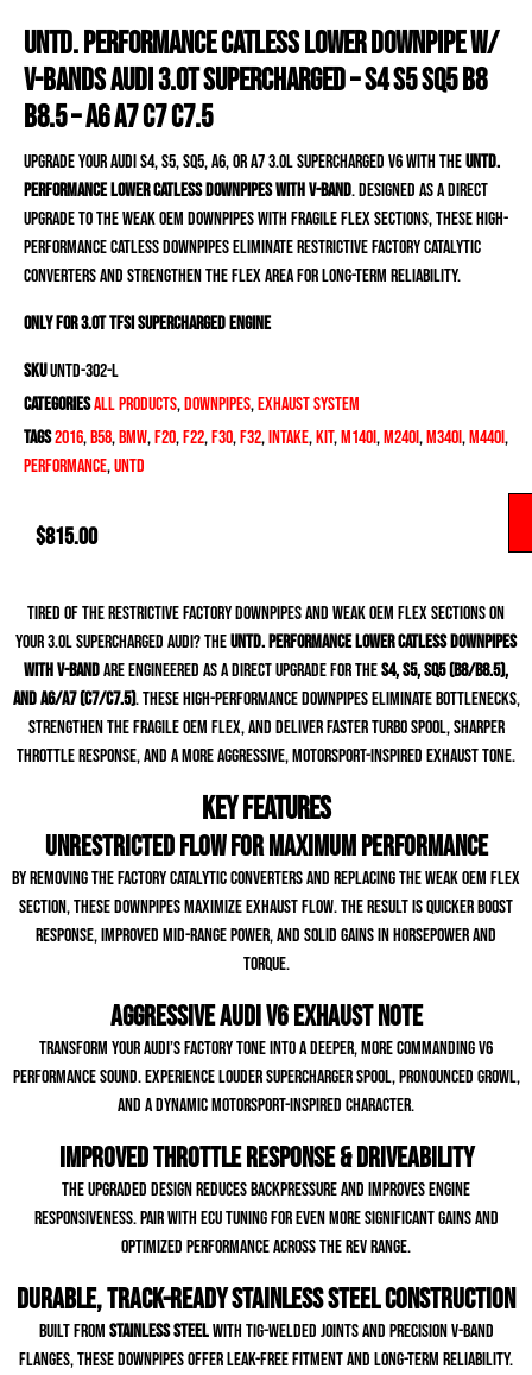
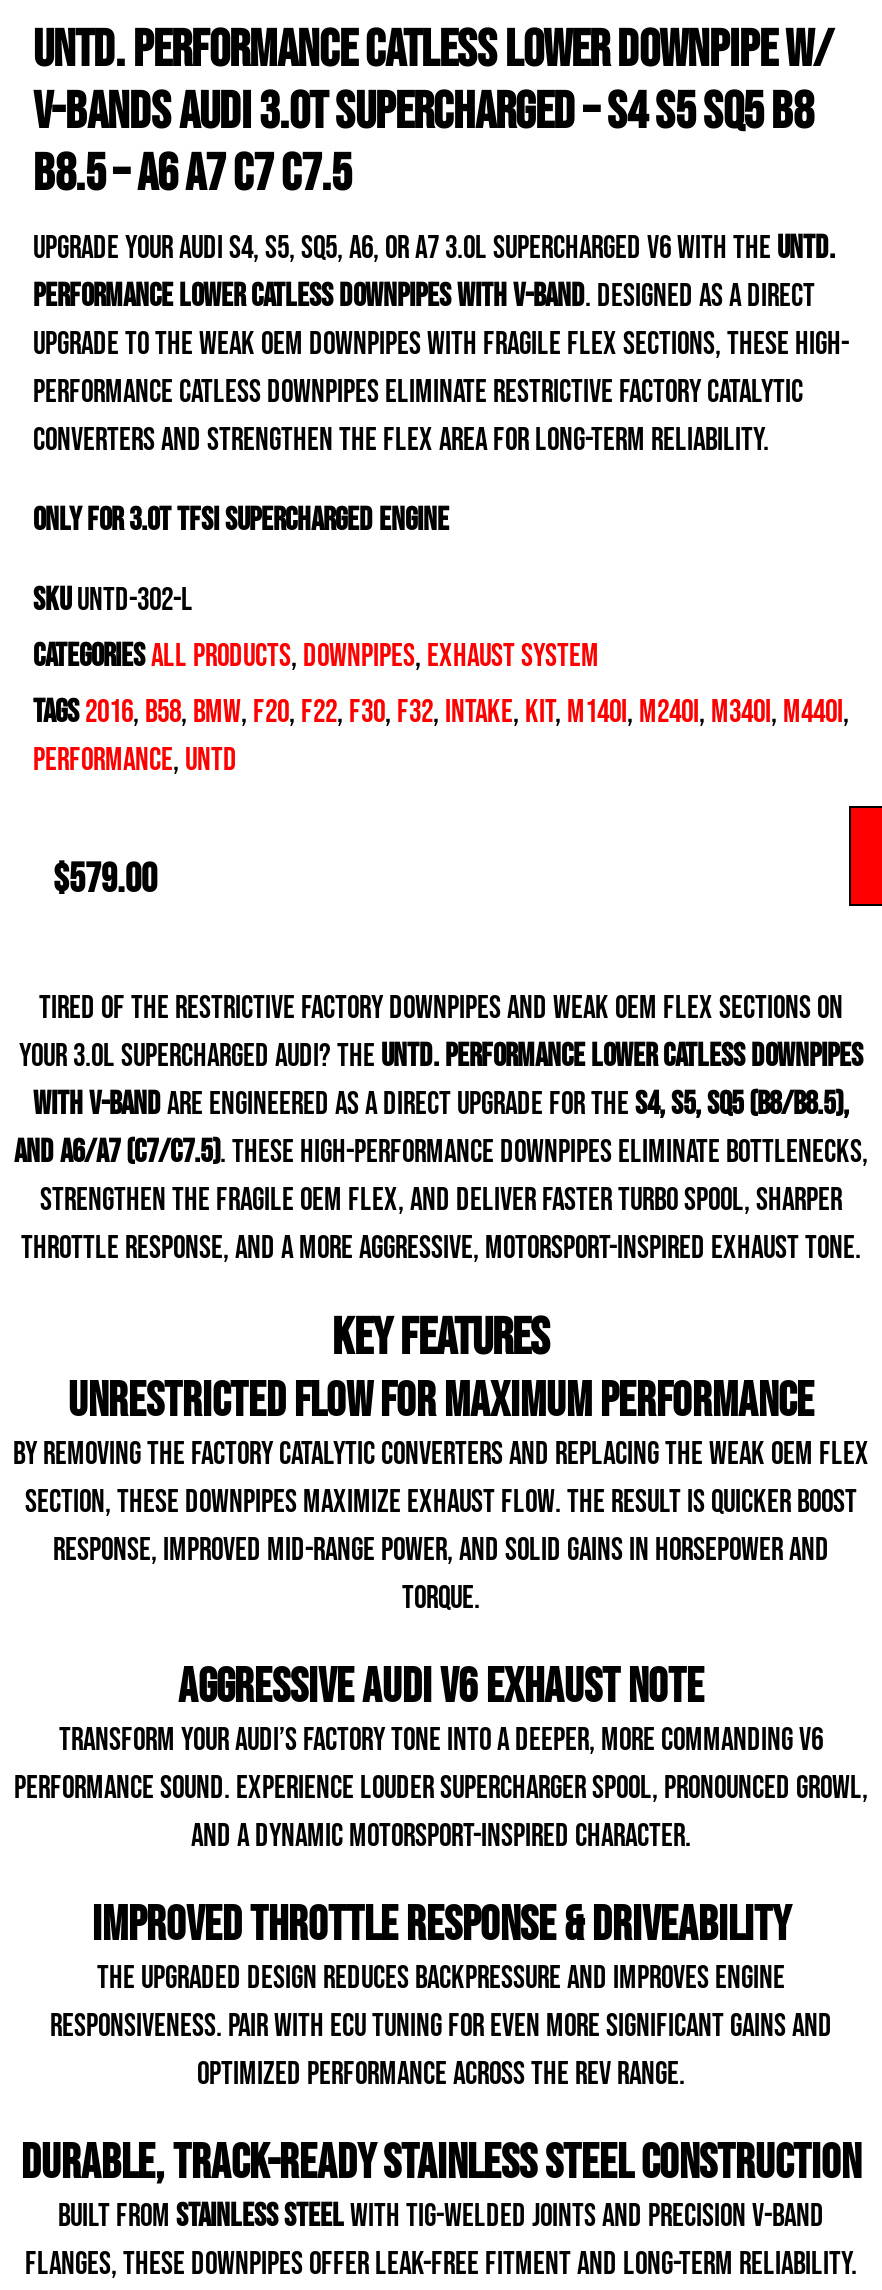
[36,523,97,552] $815.00 -> [53,857,157,905] $579.00

